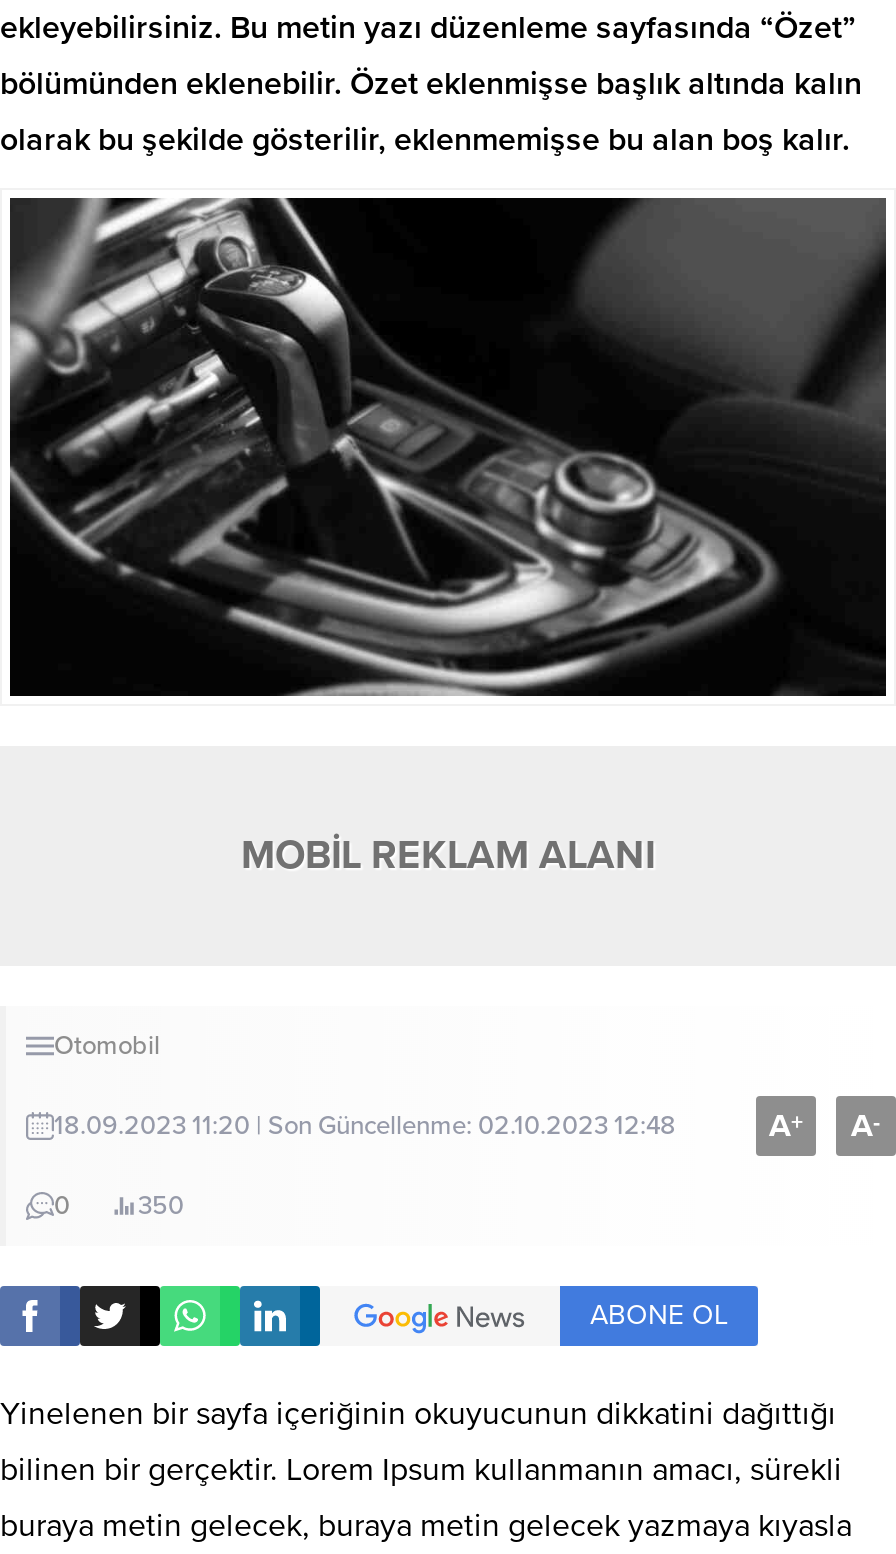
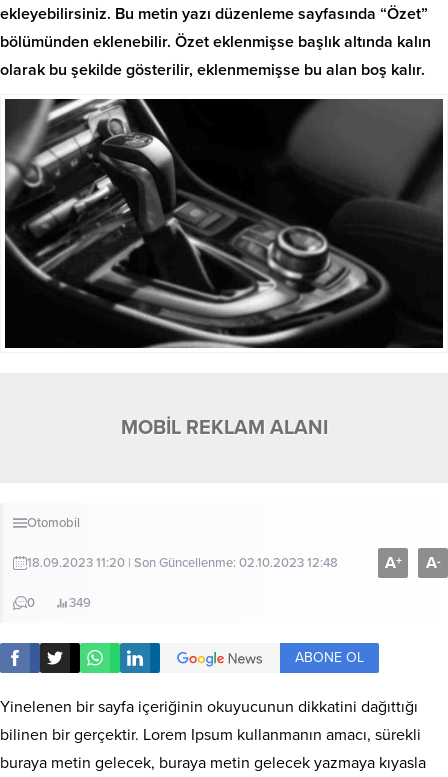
[138,1190,184,1222] 350 -> [69,595,91,611] 349

